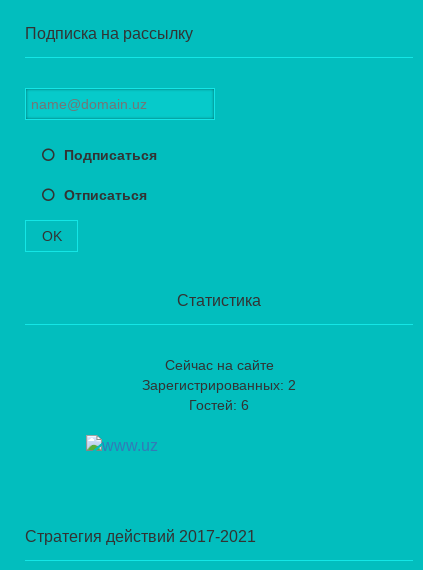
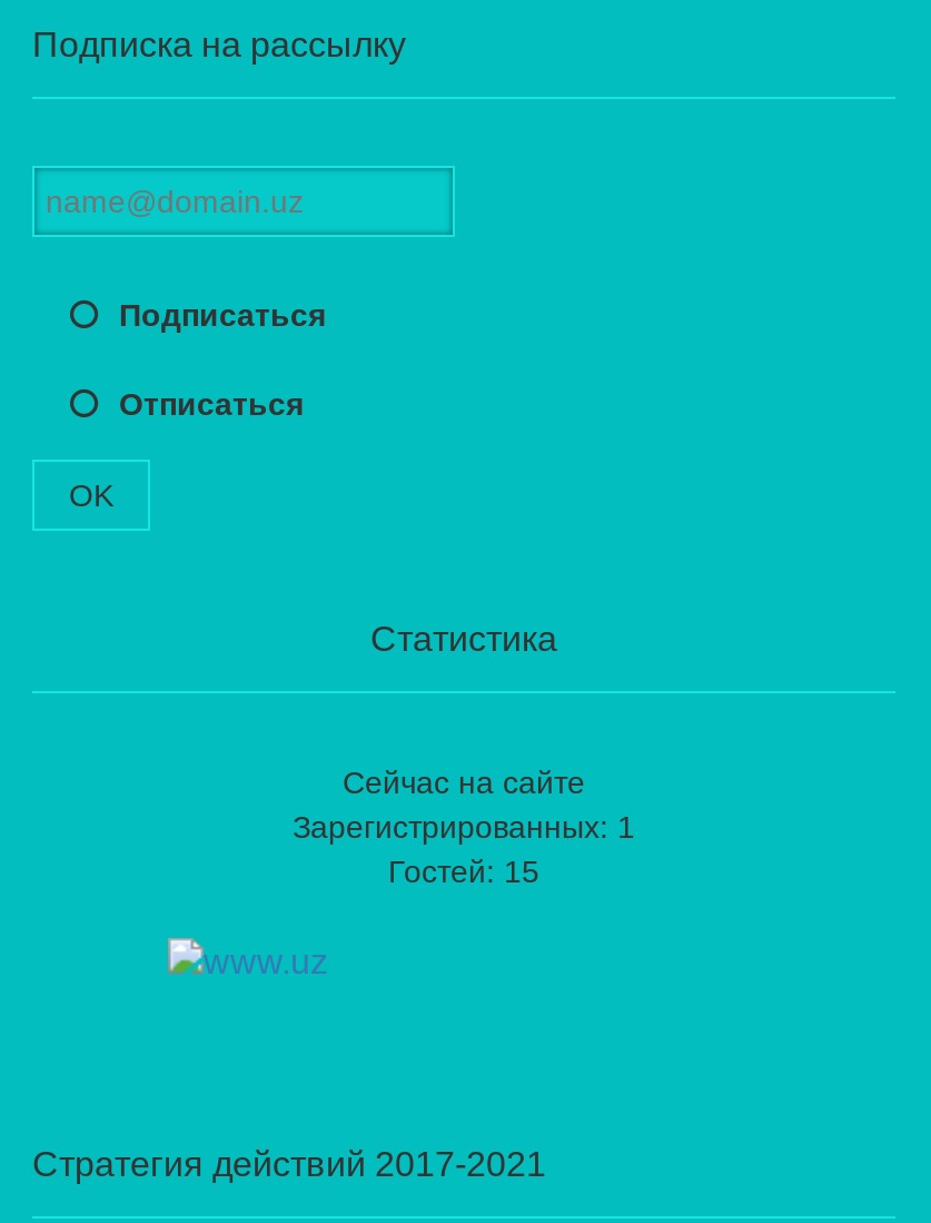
[142,376,296,392] Зарегистрированных: 2 -> [293,808,635,844] Зарегистрированных: 1
[189,396,249,412] Гостей: 6 -> [388,852,539,888] Гостей: 15

